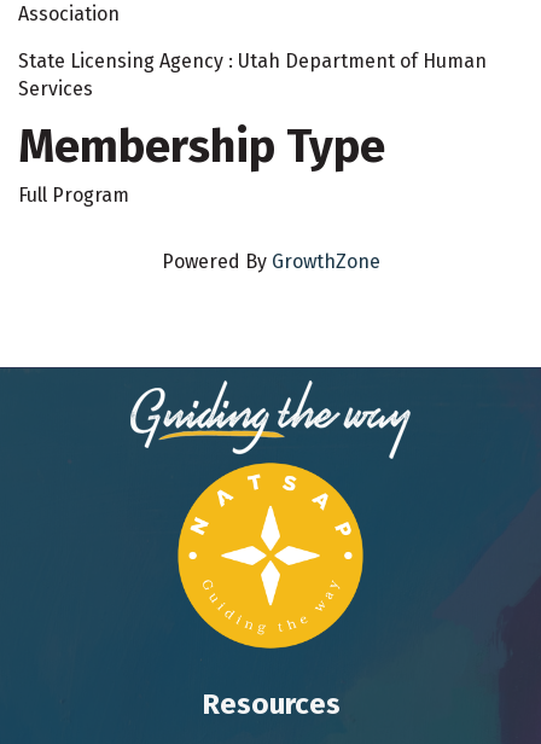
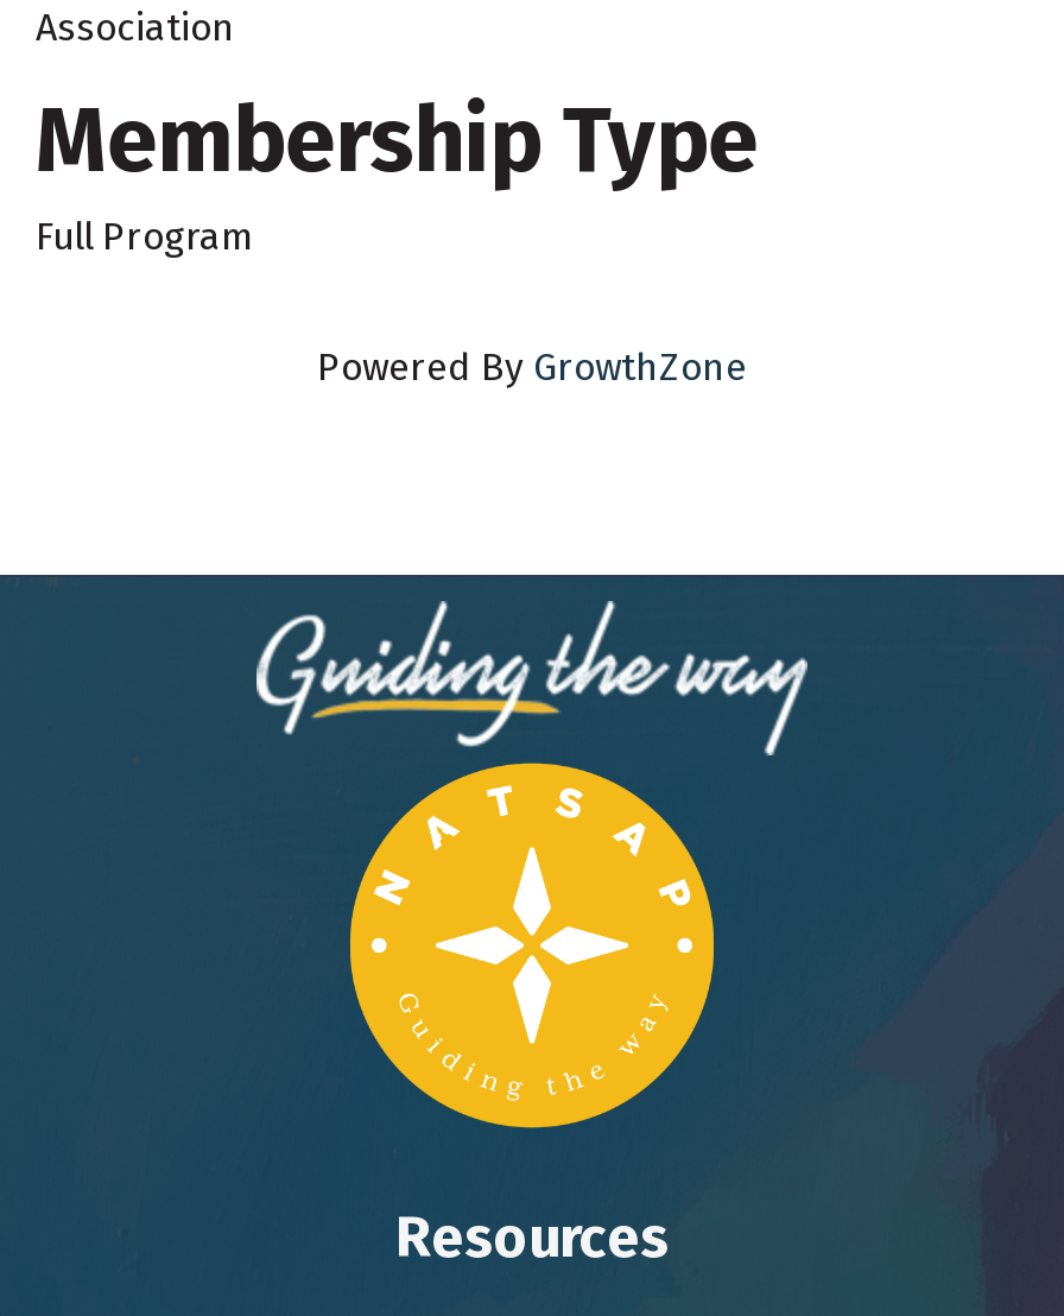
[18,50,487,101] State Licensing Agency : Utah Department of Human | Services -> none

